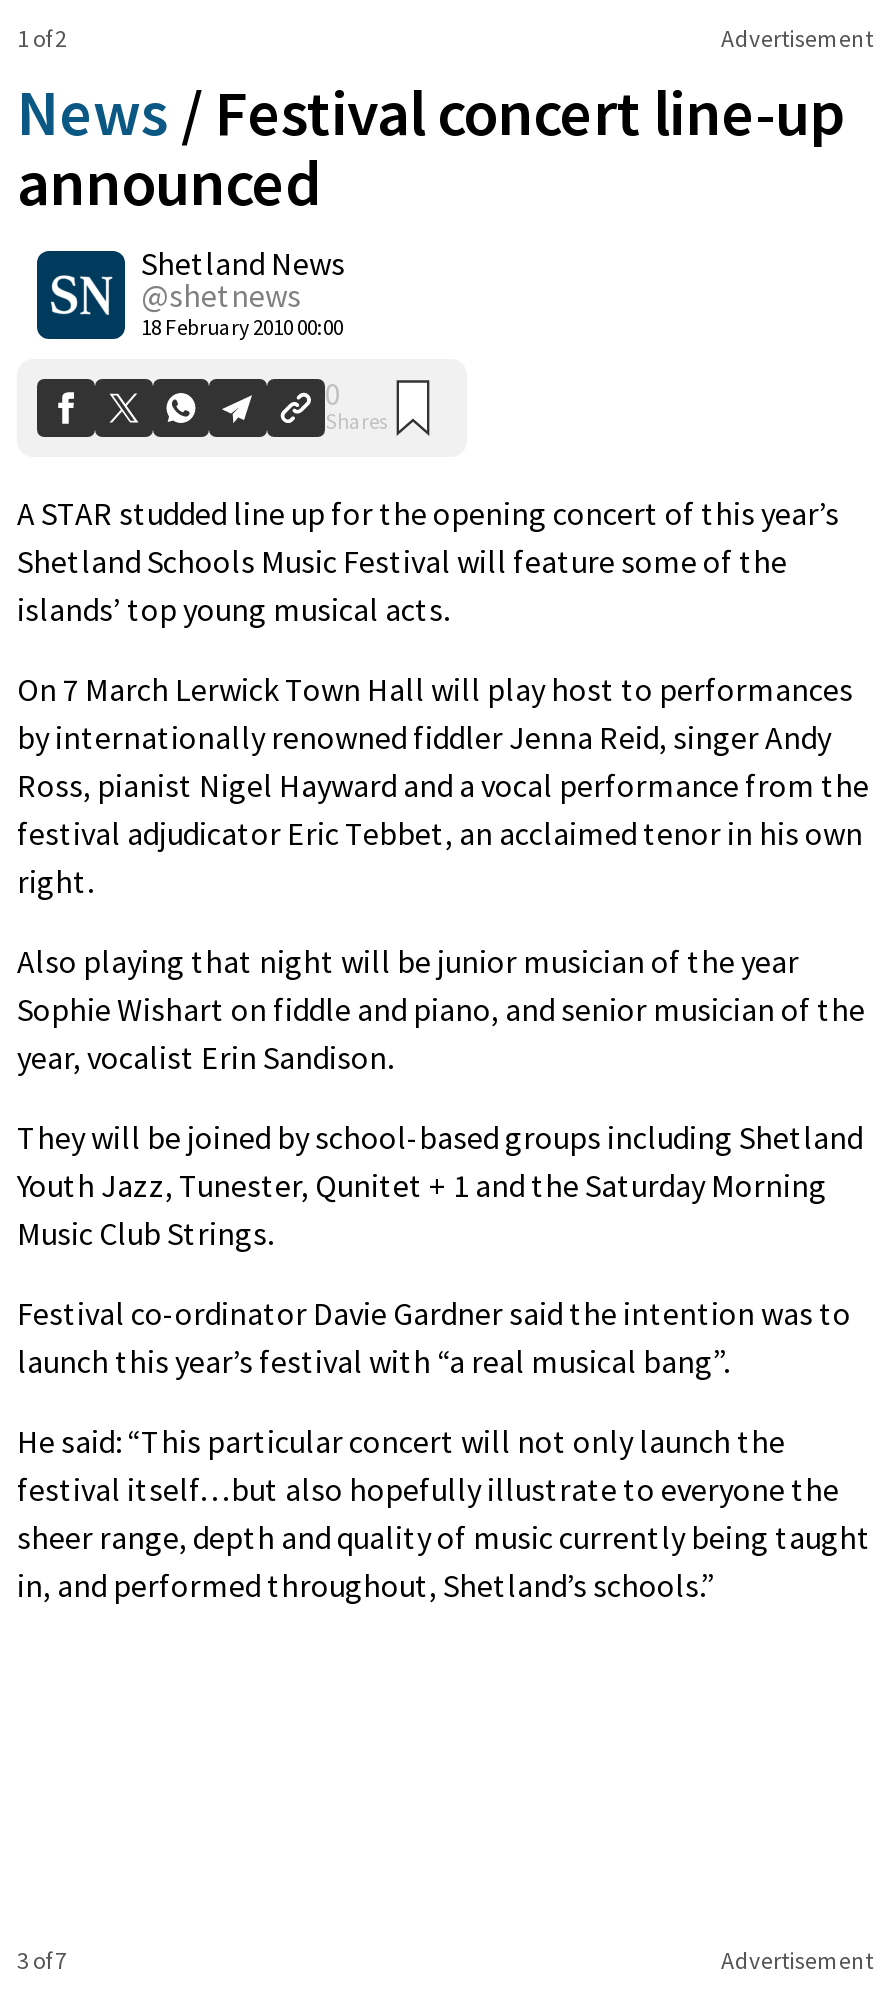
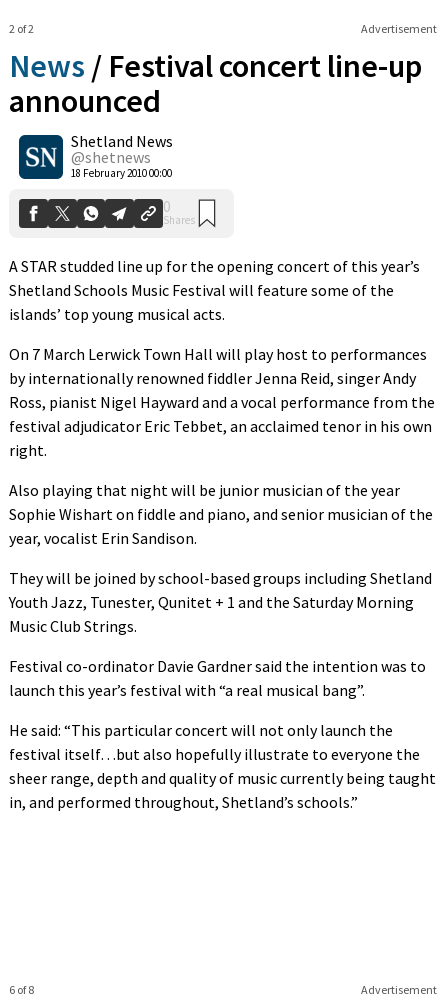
[17,23,67,53] 1 of 2 -> [9,21,34,36] 2 of 2
[17,1944,67,1974] 3 of 7 -> [9,982,34,997] 6 of 8

